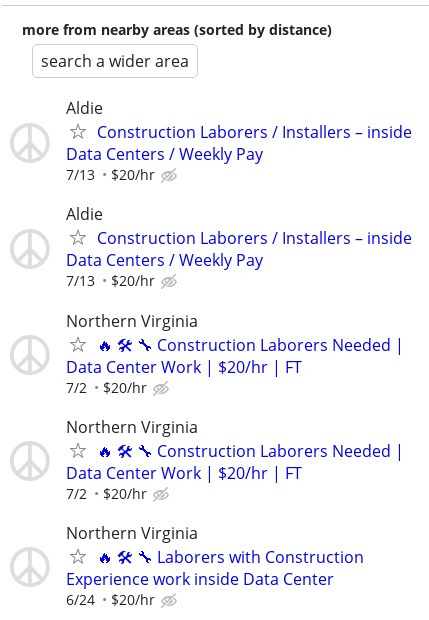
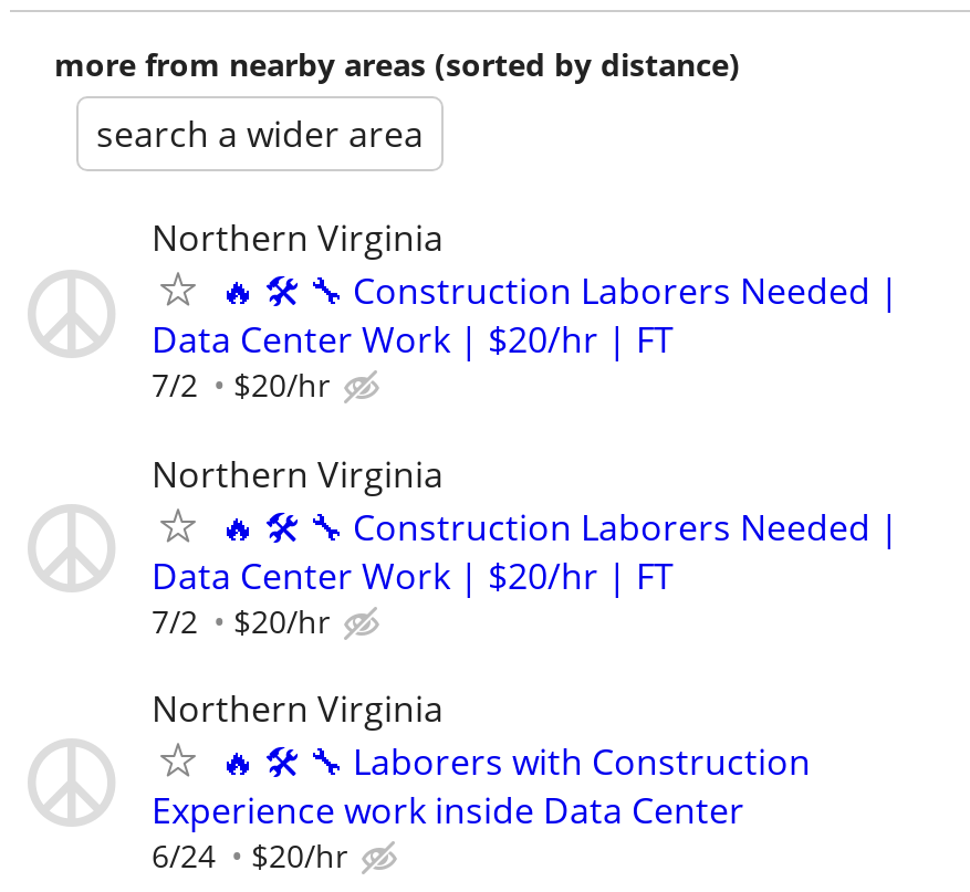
[66,97,412,290] Aldie | Construction Laborers / Installers – inside | Data Centers / Weekly Pay | 7/13 | $20/hr | Aldie | Construction Laborers / Installers – inside | Data Centers / Weekly Pay | 7/13 | $20/hr -> none

